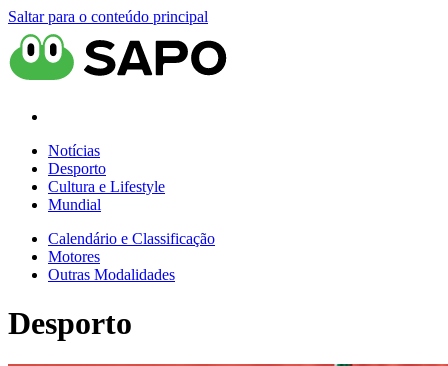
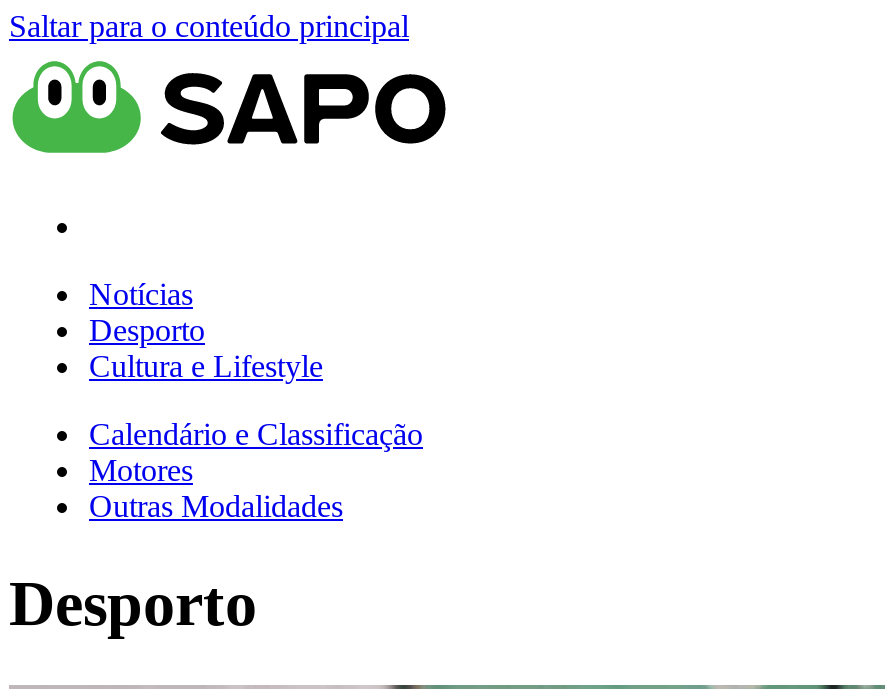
[48,196,101,213] Mundial -> none

